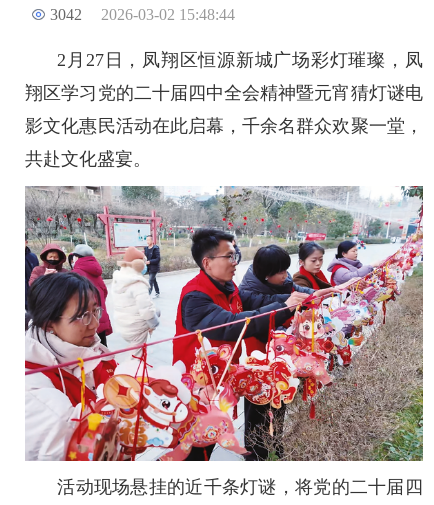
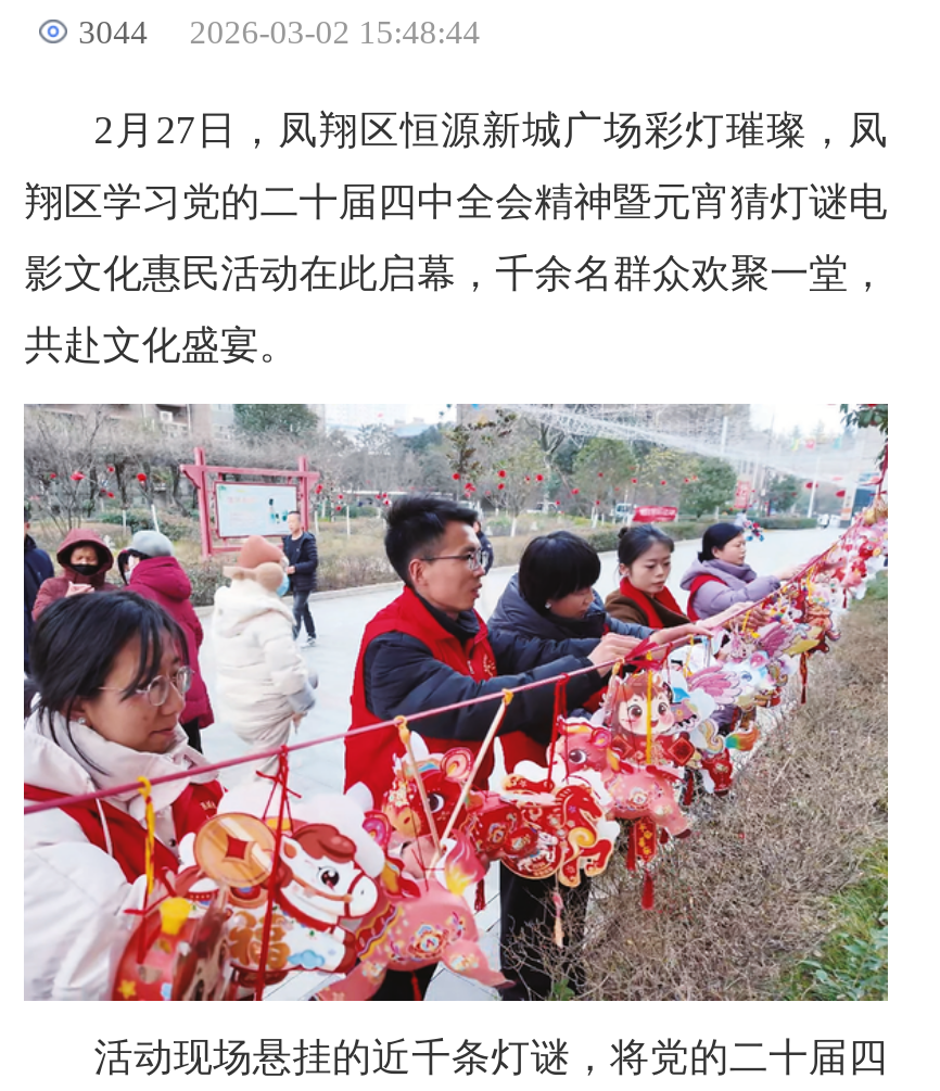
[50,6,235,23] 3042 2026-03-02 15:48:44 -> [78,12,480,49] 3044 2026-03-02 15:48:44

